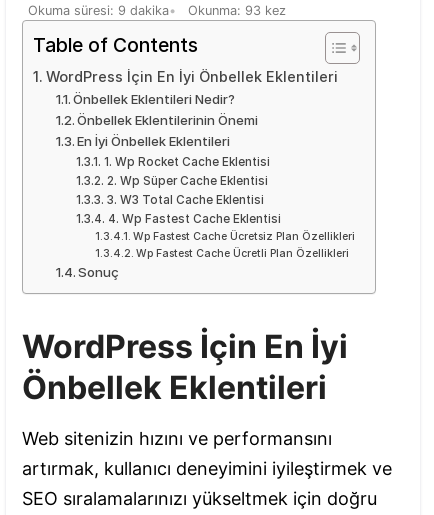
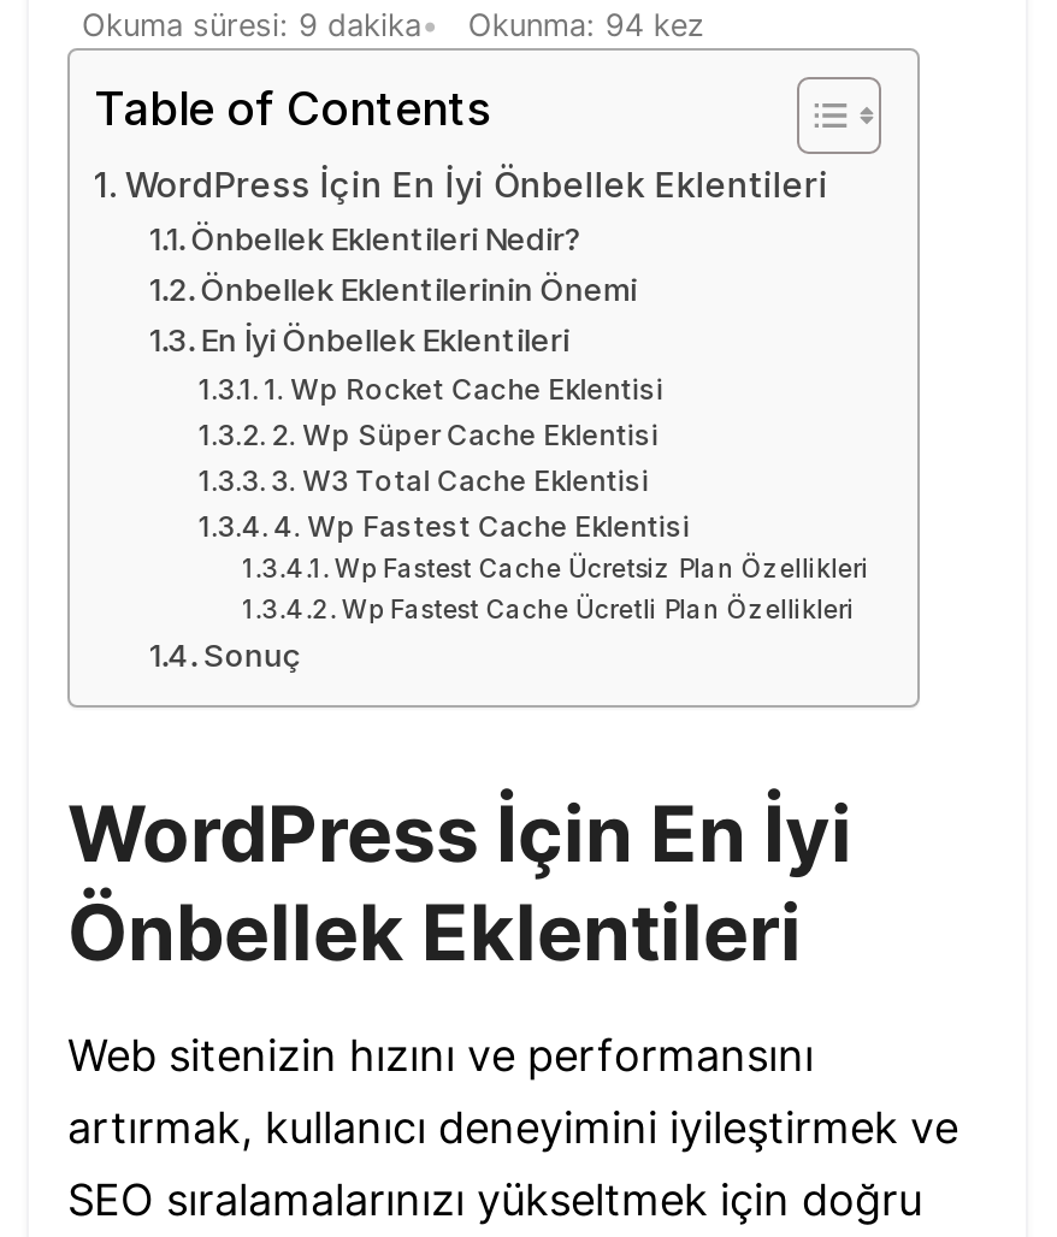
[28,3,286,18] Okuma süresi: 9 dakika Okunma: 93 kez -> [82,6,704,42] Okuma süresi: 9 dakika Okunma: 94 kez

